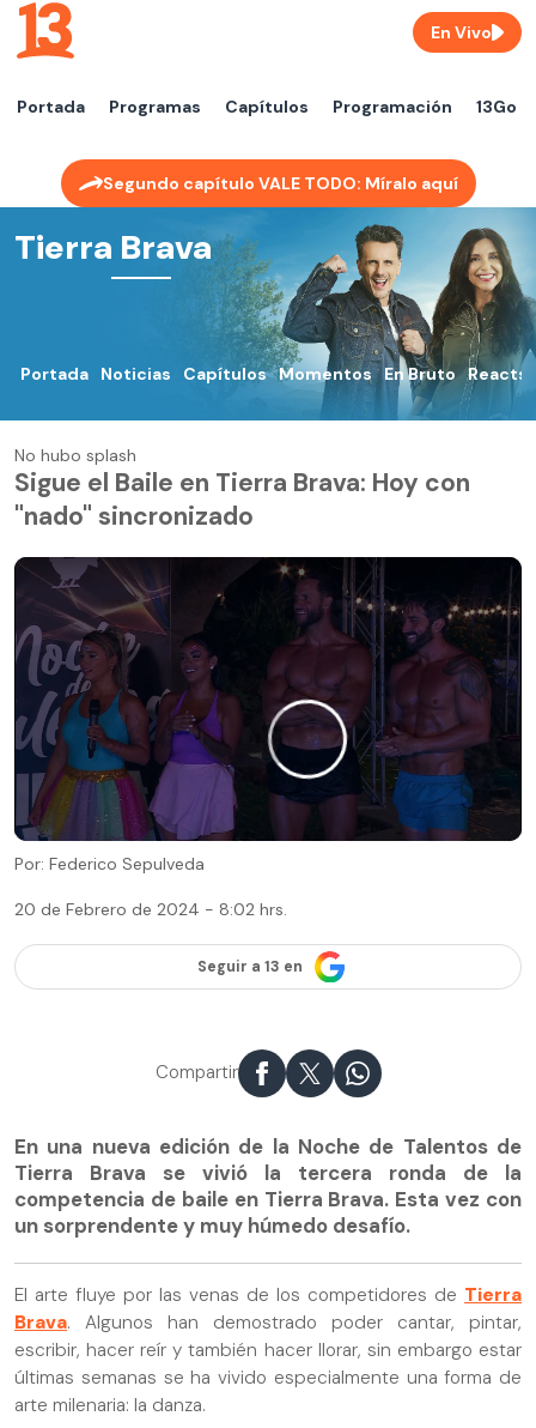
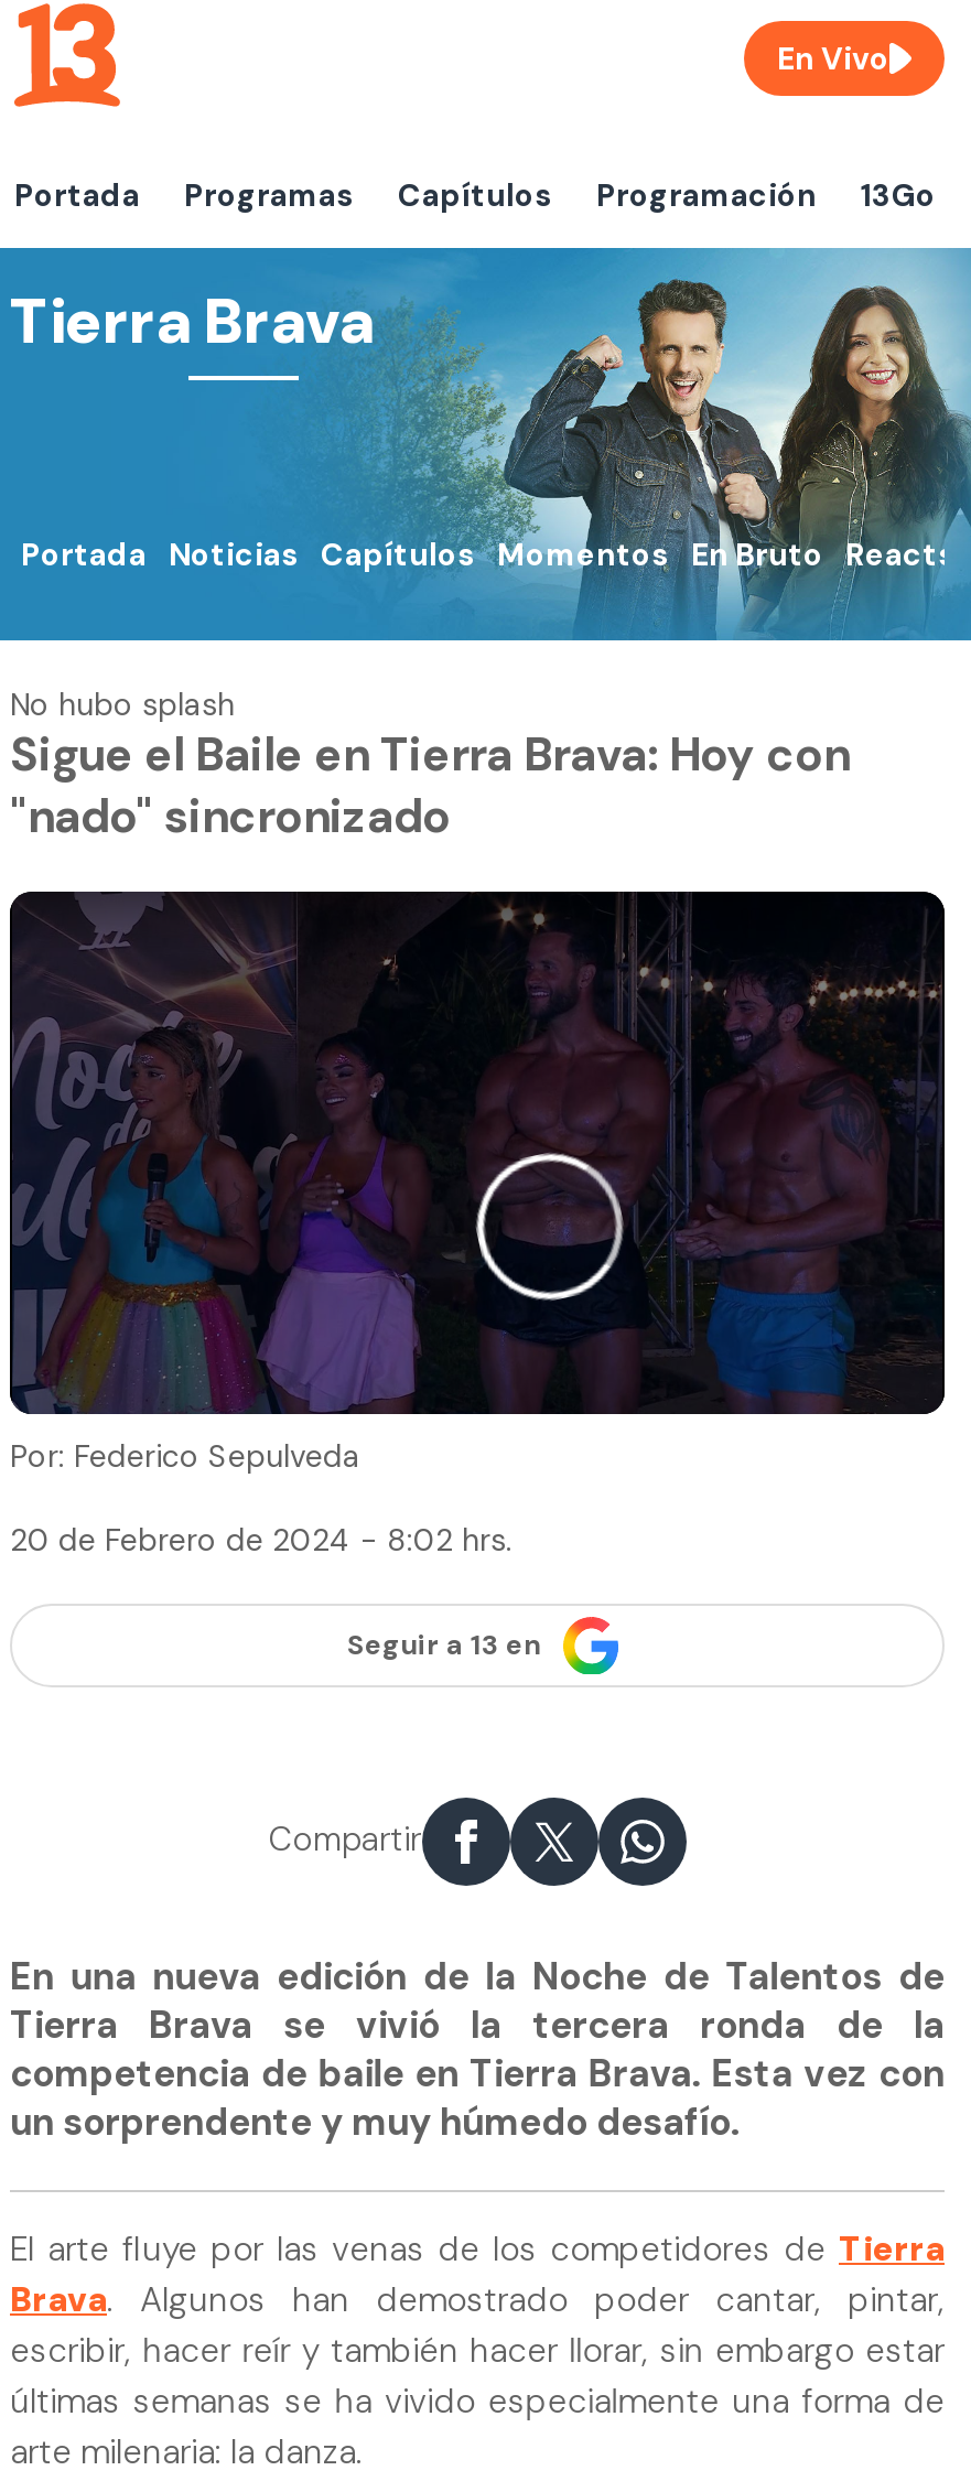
[102,173,458,194] Segundo capítulo VALE TODO: Míralo aquí -> none

